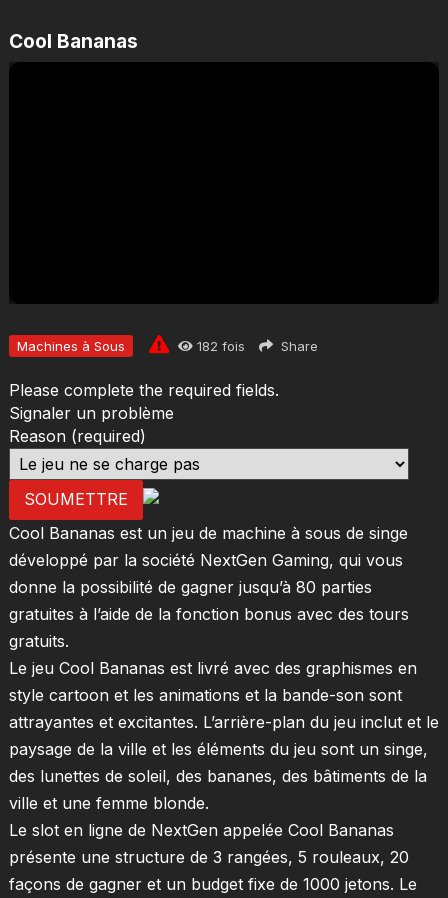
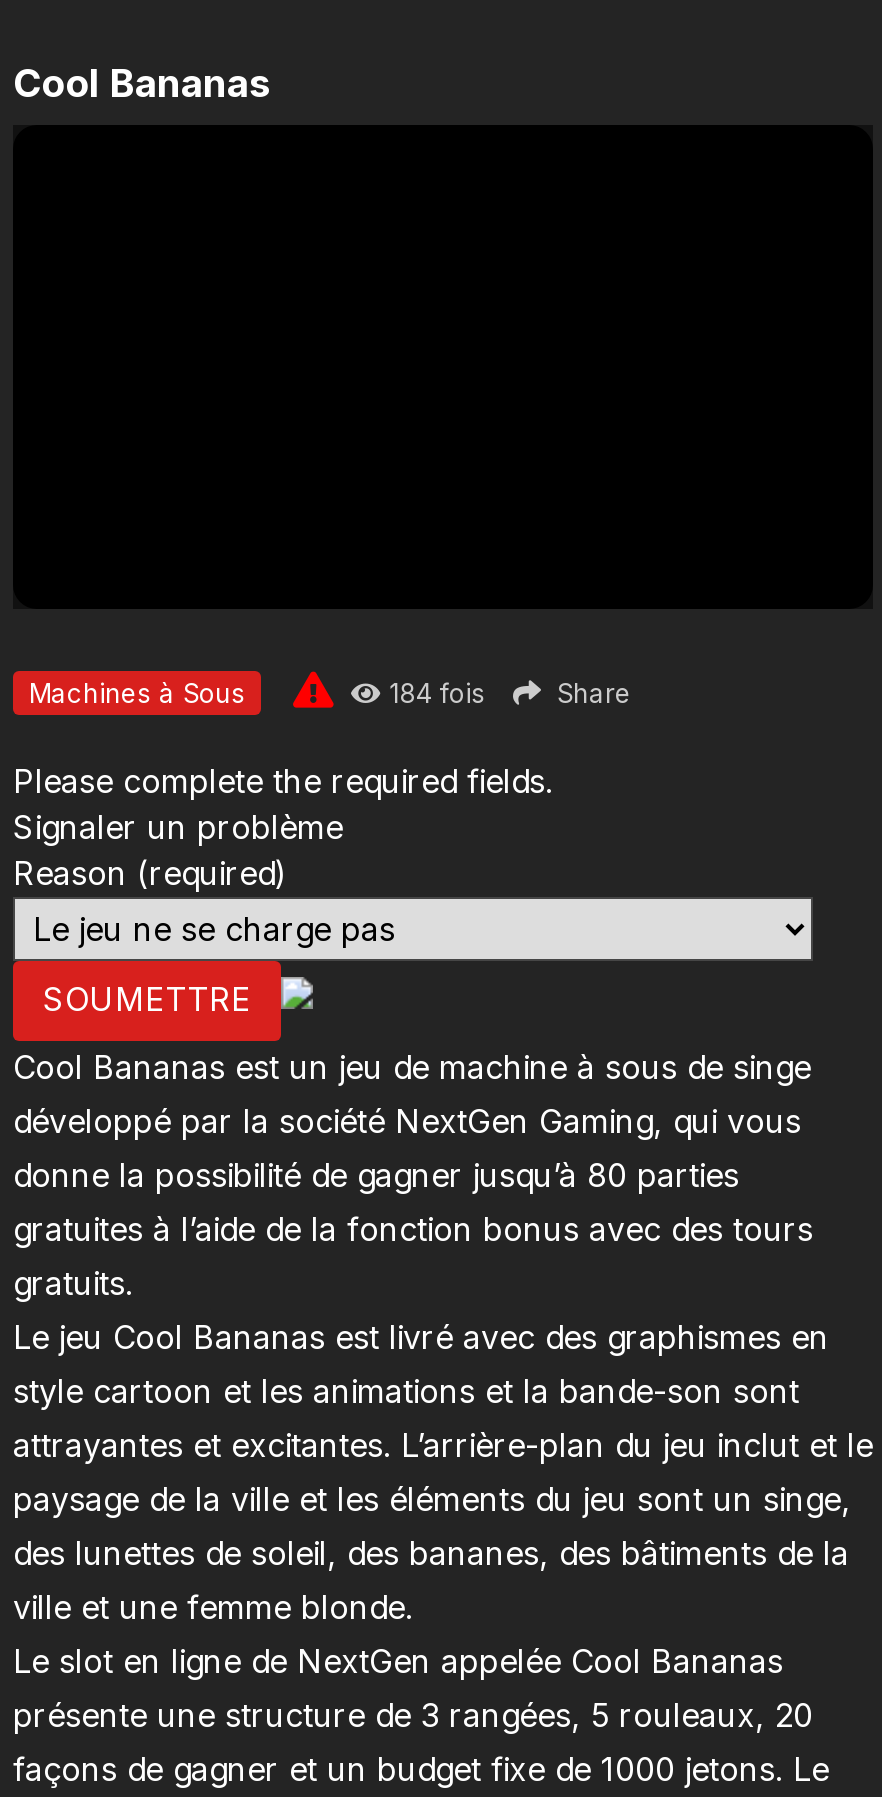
[197,338,318,354] 182 fois Share -> [389,677,631,709] 184 fois Share

